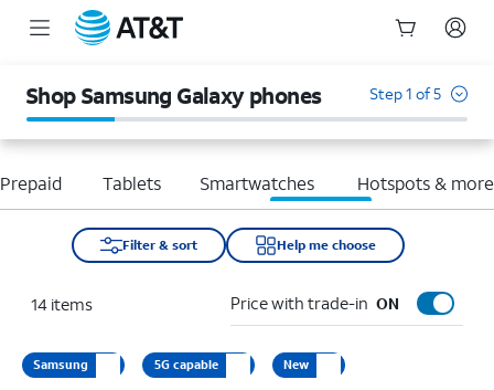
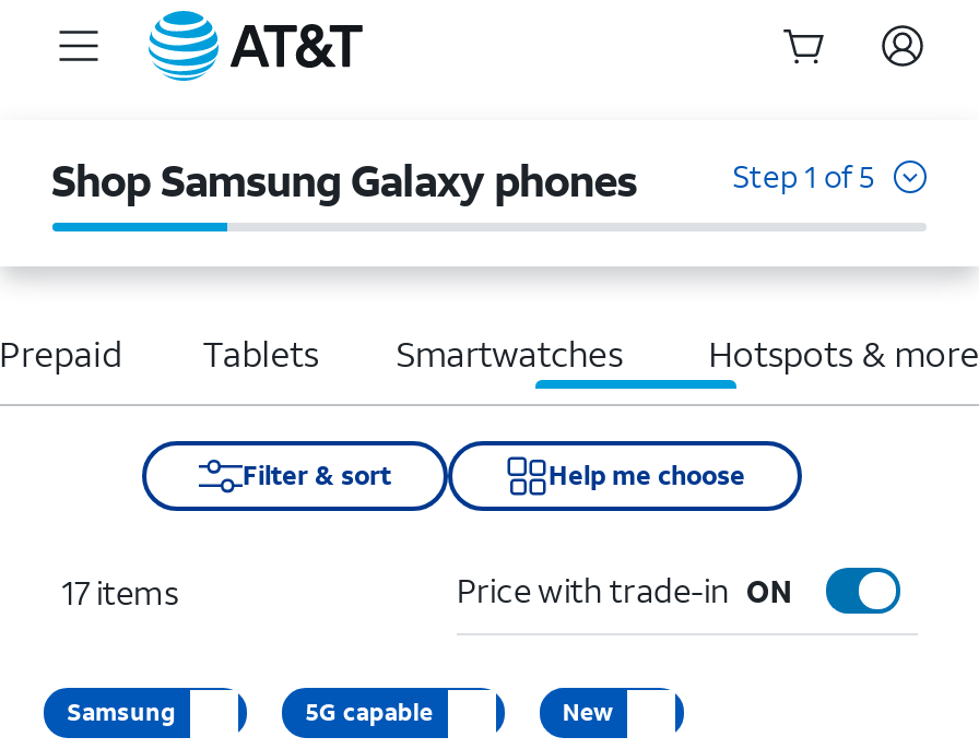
[31,292,93,314] 14 items -> [61,569,179,613] 17 items

